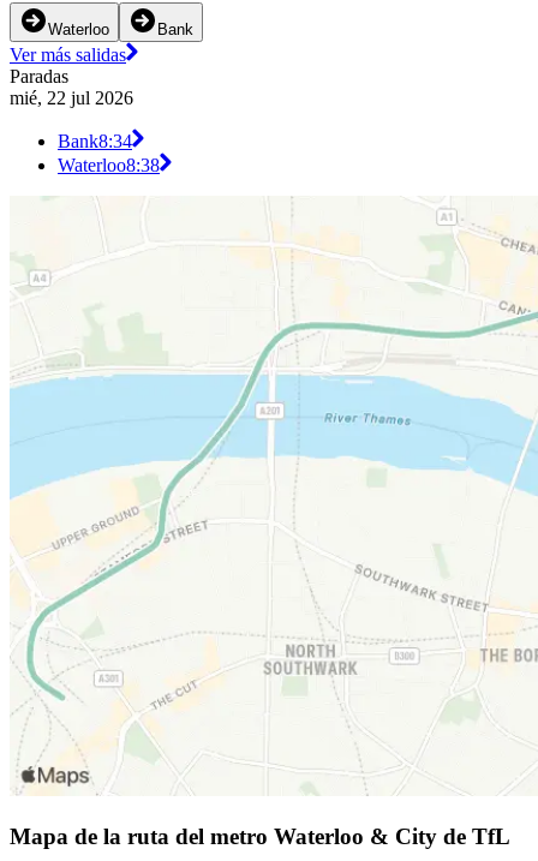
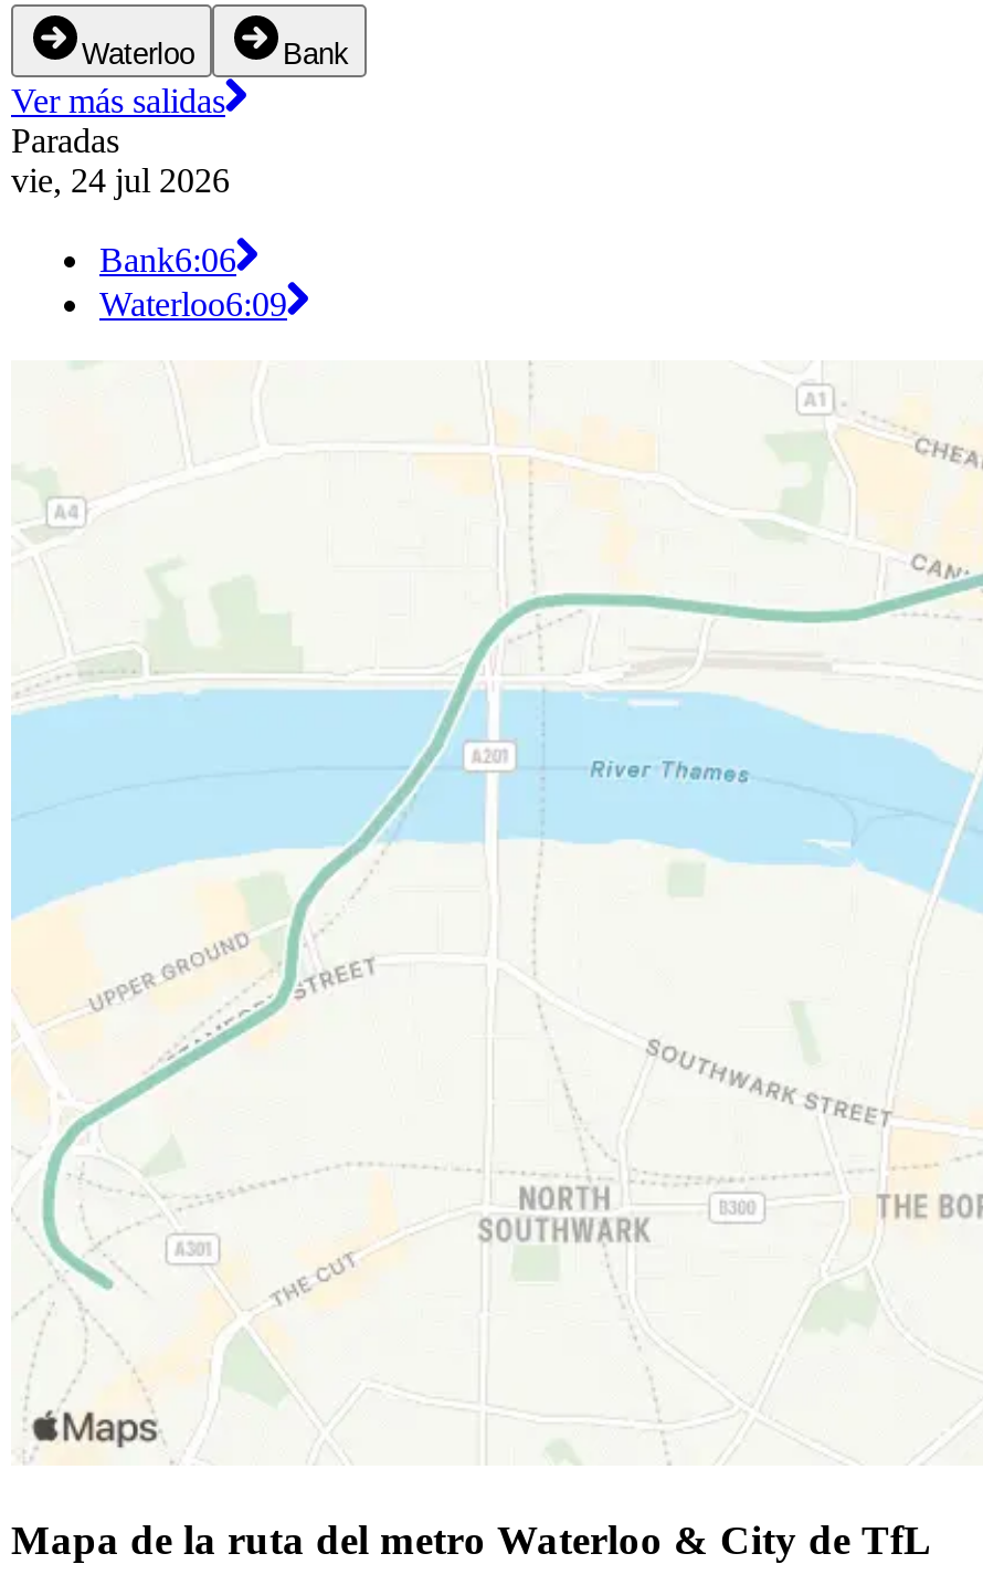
[10,88,133,108] mié, 22 jul 2026 -> [11,161,230,199] vie, 24 jul 2026
[58,131,132,151] Bank8:34 -> [99,241,236,278] Bank6:06
[58,155,160,175] Waterloo8:38 -> [99,285,287,323] Waterloo6:09

